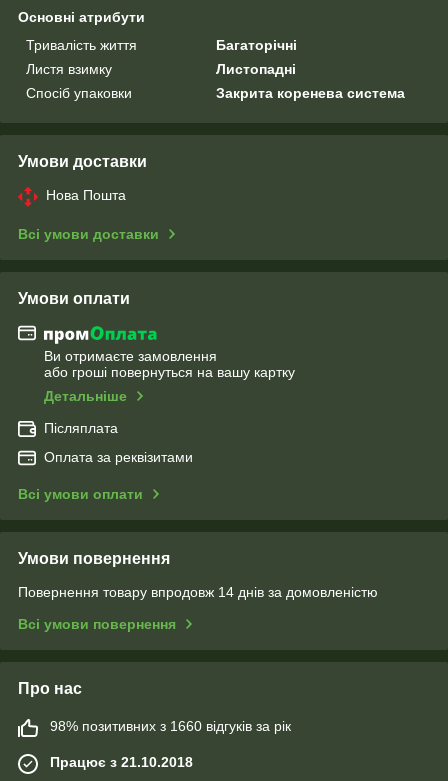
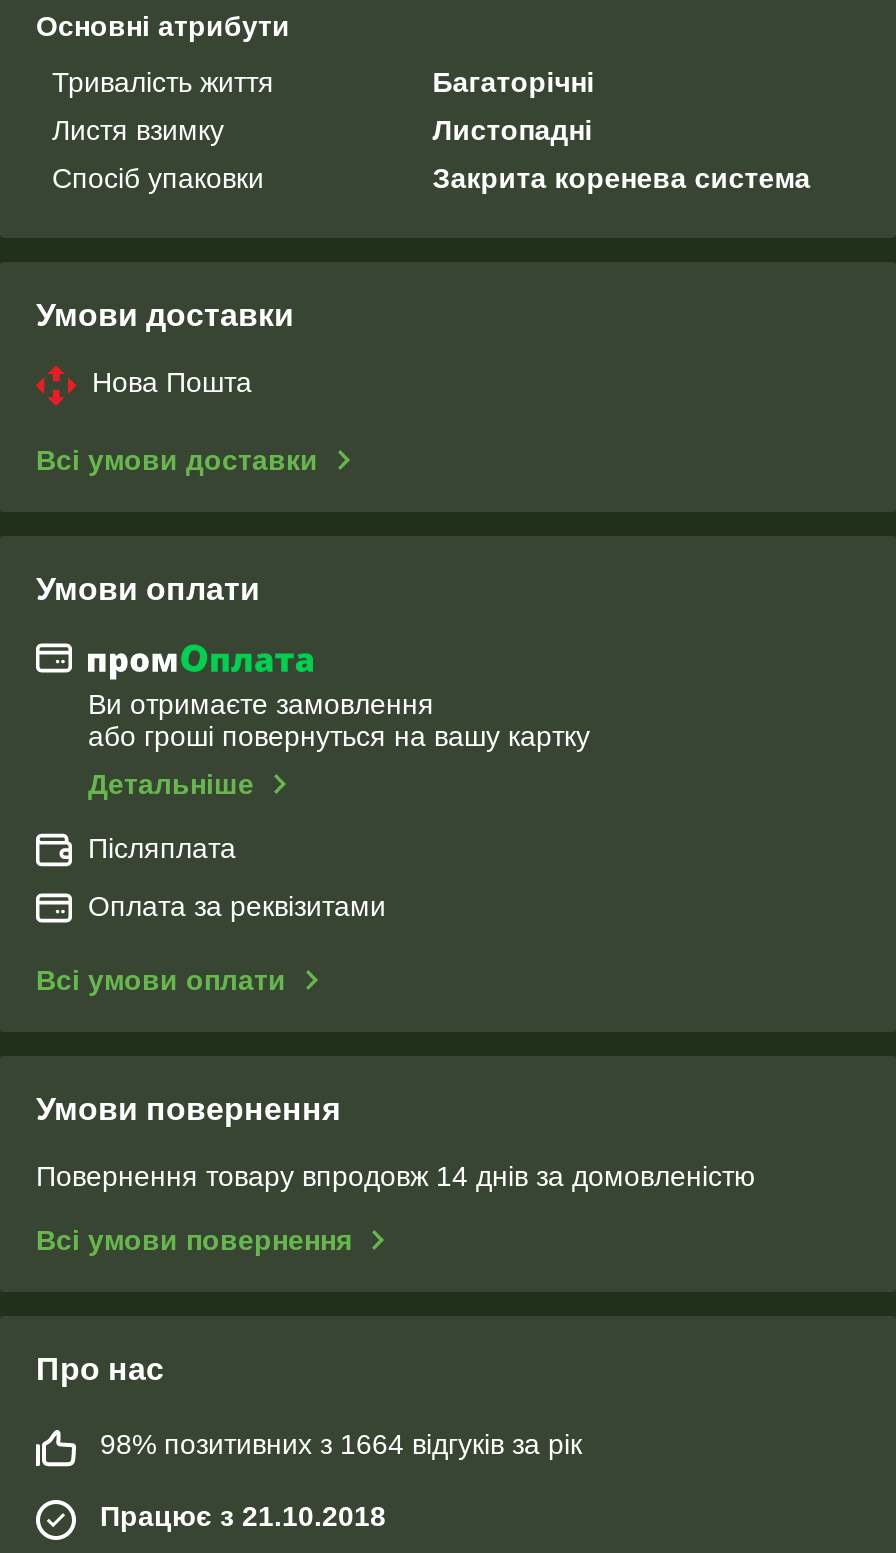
[50,718,291,734] 98% позитивних з 1660 відгуків за рік -> [100,1428,582,1460] 98% позитивних з 1664 відгуків за рік

